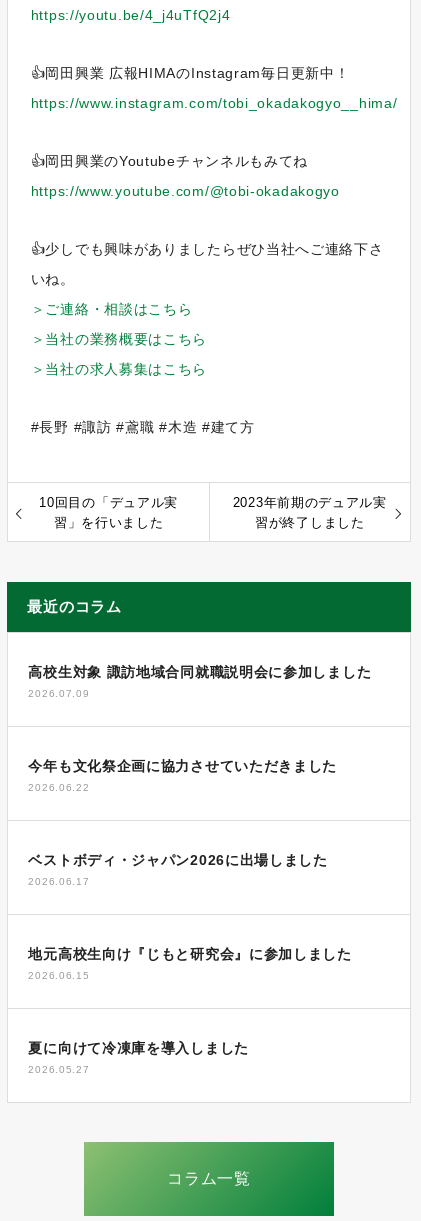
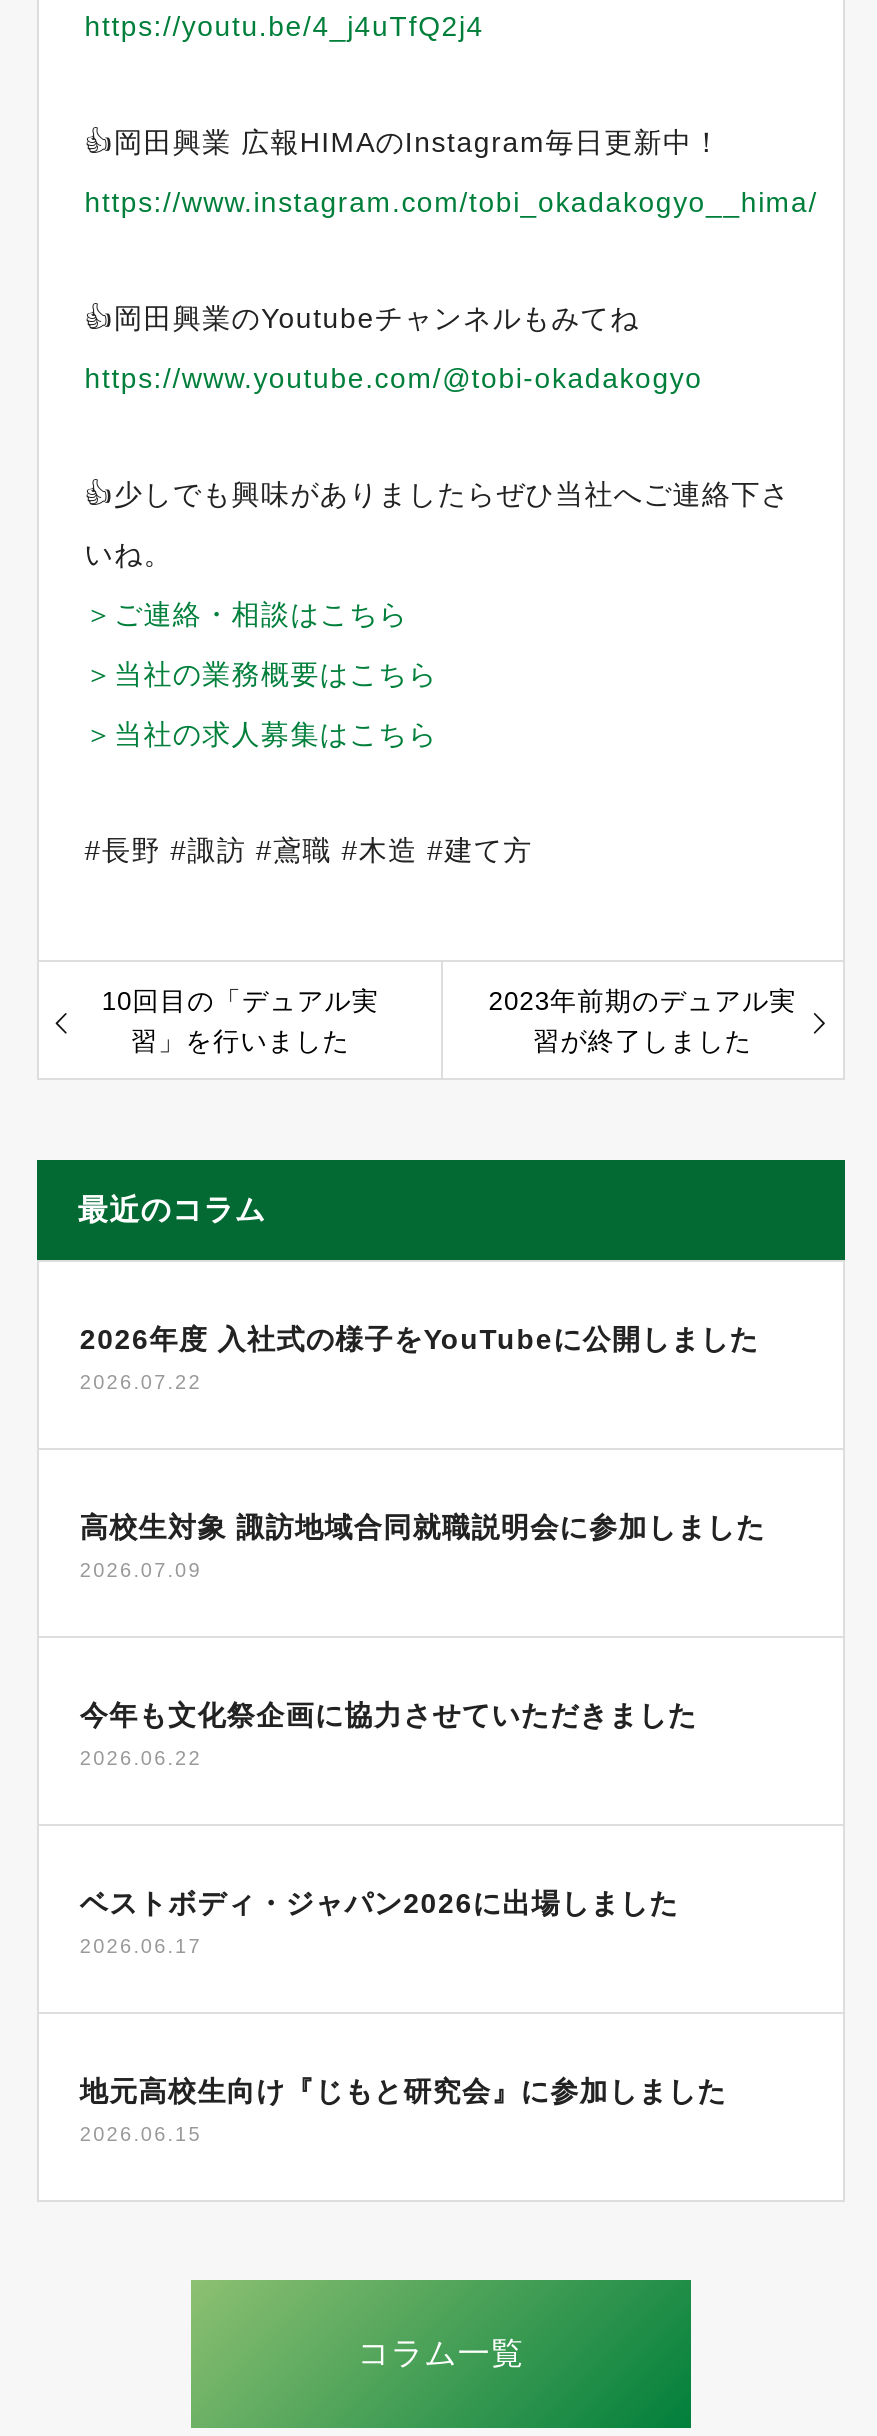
none -> [80,1324,759,1394] 2026年度 入社式の様子をYouTubeに公開しました | 2026.07.22
moved [28,664,371,981] -> [80,1512,765,2146]: 高校生対象 諏訪地域合同就職説明会に参加しました | 2026.07.09 | 今年も文化祭企画に協力させていただきました | 2026.06.22 | ベストボディ・ジャパン2026に出場しました | 2026.06.17 | 地元高校生向け『じもと研究会』に参加しました | 2026.06.15
[28,1040,249,1075] 夏に向けて冷凍庫を導入しました | 2026.05.27 -> none

